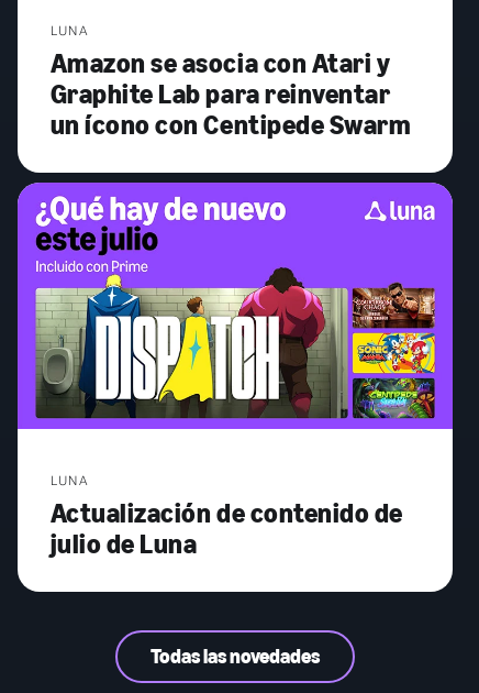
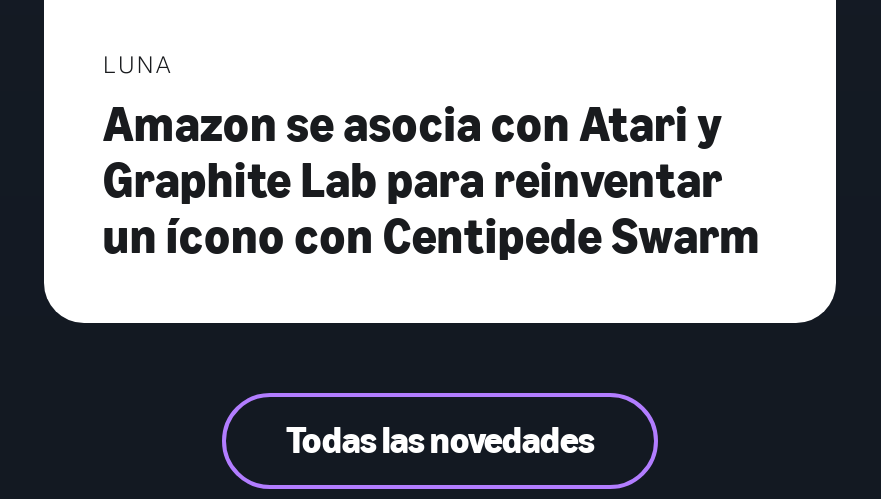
[16,182,454,559] [image] | LUNA | Actualización de contenido de | julio de Luna -> none

